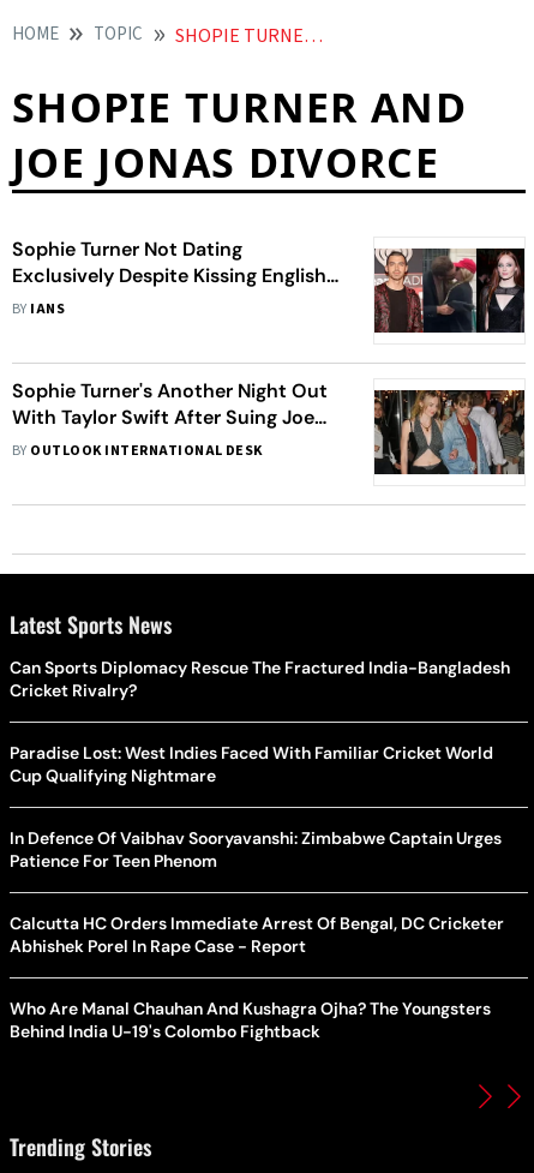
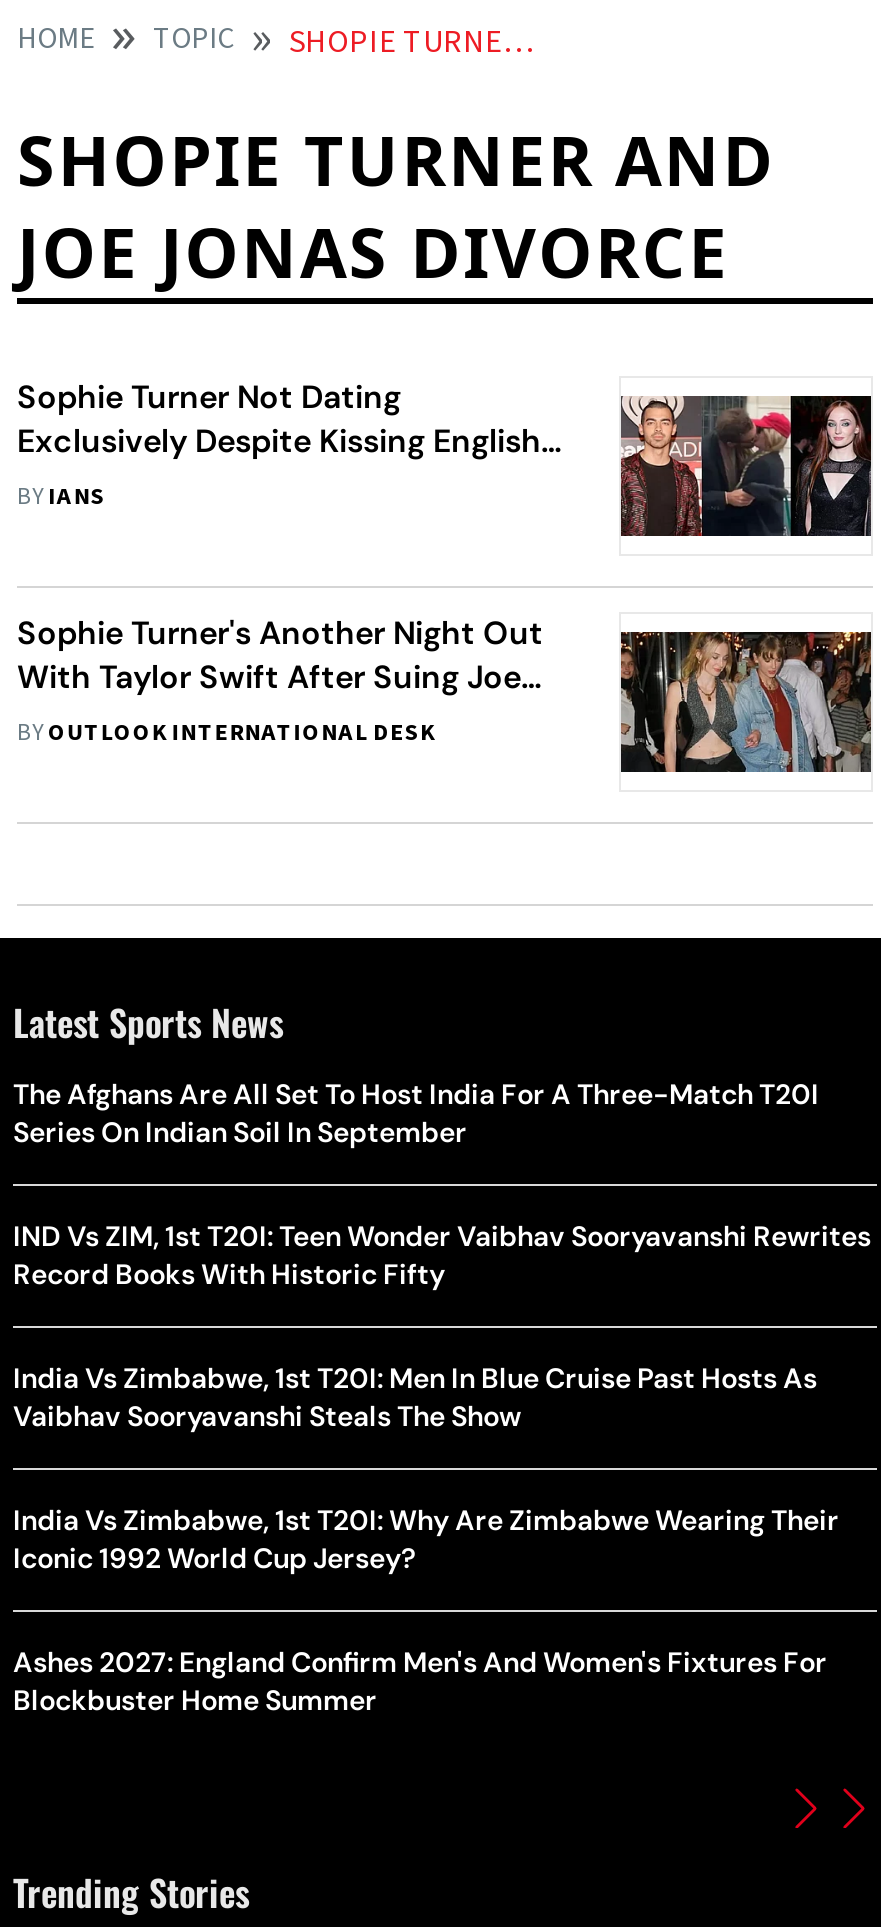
[10,657,510,701] Can Sports Diplomacy Rescue The Fractured India-Bangladesh | Cricket Rivalry? -> [13,1076,819,1150] The Afghans Are All Set To Host India For A Three-Match T20I | Series On Indian Soil In September
[10,742,493,786] Paradise Lost: West Indies Faced With Familiar Cricket World | Cup Qualifying Nightmare -> [13,1218,871,1292] IND Vs ZIM, 1st T20I: Teen Wonder Vaibhav Sooryavanshi Rewrites | Record Books With Historic Fifty
[10,827,502,872] In Defence Of Vaibhav Sooryavanshi: Zimbabwe Captain Urges | Patience For Teen Phenom -> [13,1360,817,1434] India Vs Zimbabwe, 1st T20I: Men In Blue Cruise Past Hosts As | Vaibhav Sooryavanshi Steals The Show
[10,912,504,957] Calcutta HC Orders Immediate Arrest Of Bengal, DC Cricketer | Abhishek Porel In Rape Case - Report -> [13,1502,839,1576] India Vs Zimbabwe, 1st T20I: Why Are Zimbabwe Wearing Their | Iconic 1992 World Cup Jersey?
[10,998,491,1042] Who Are Manal Chauhan And Kushagra Ojha? The Youngsters | Behind India U-19's Colombo Fightback -> [13,1644,827,1718] Ashes 2027: England Confirm Men's And Women's Fixtures For | Blockbuster Home Summer

